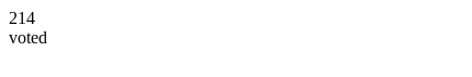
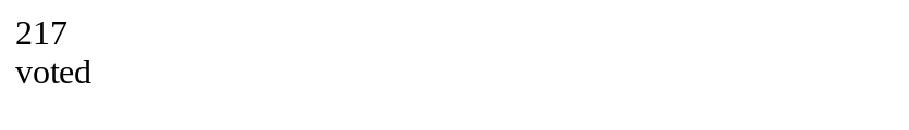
[9,9,35,27] 214 -> [15,14,67,51] 217

